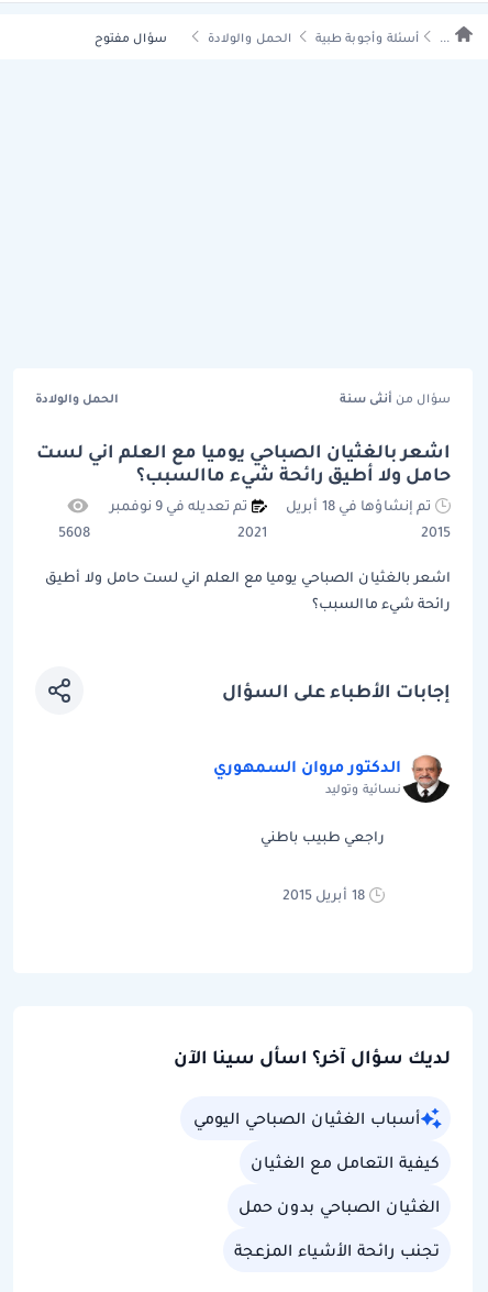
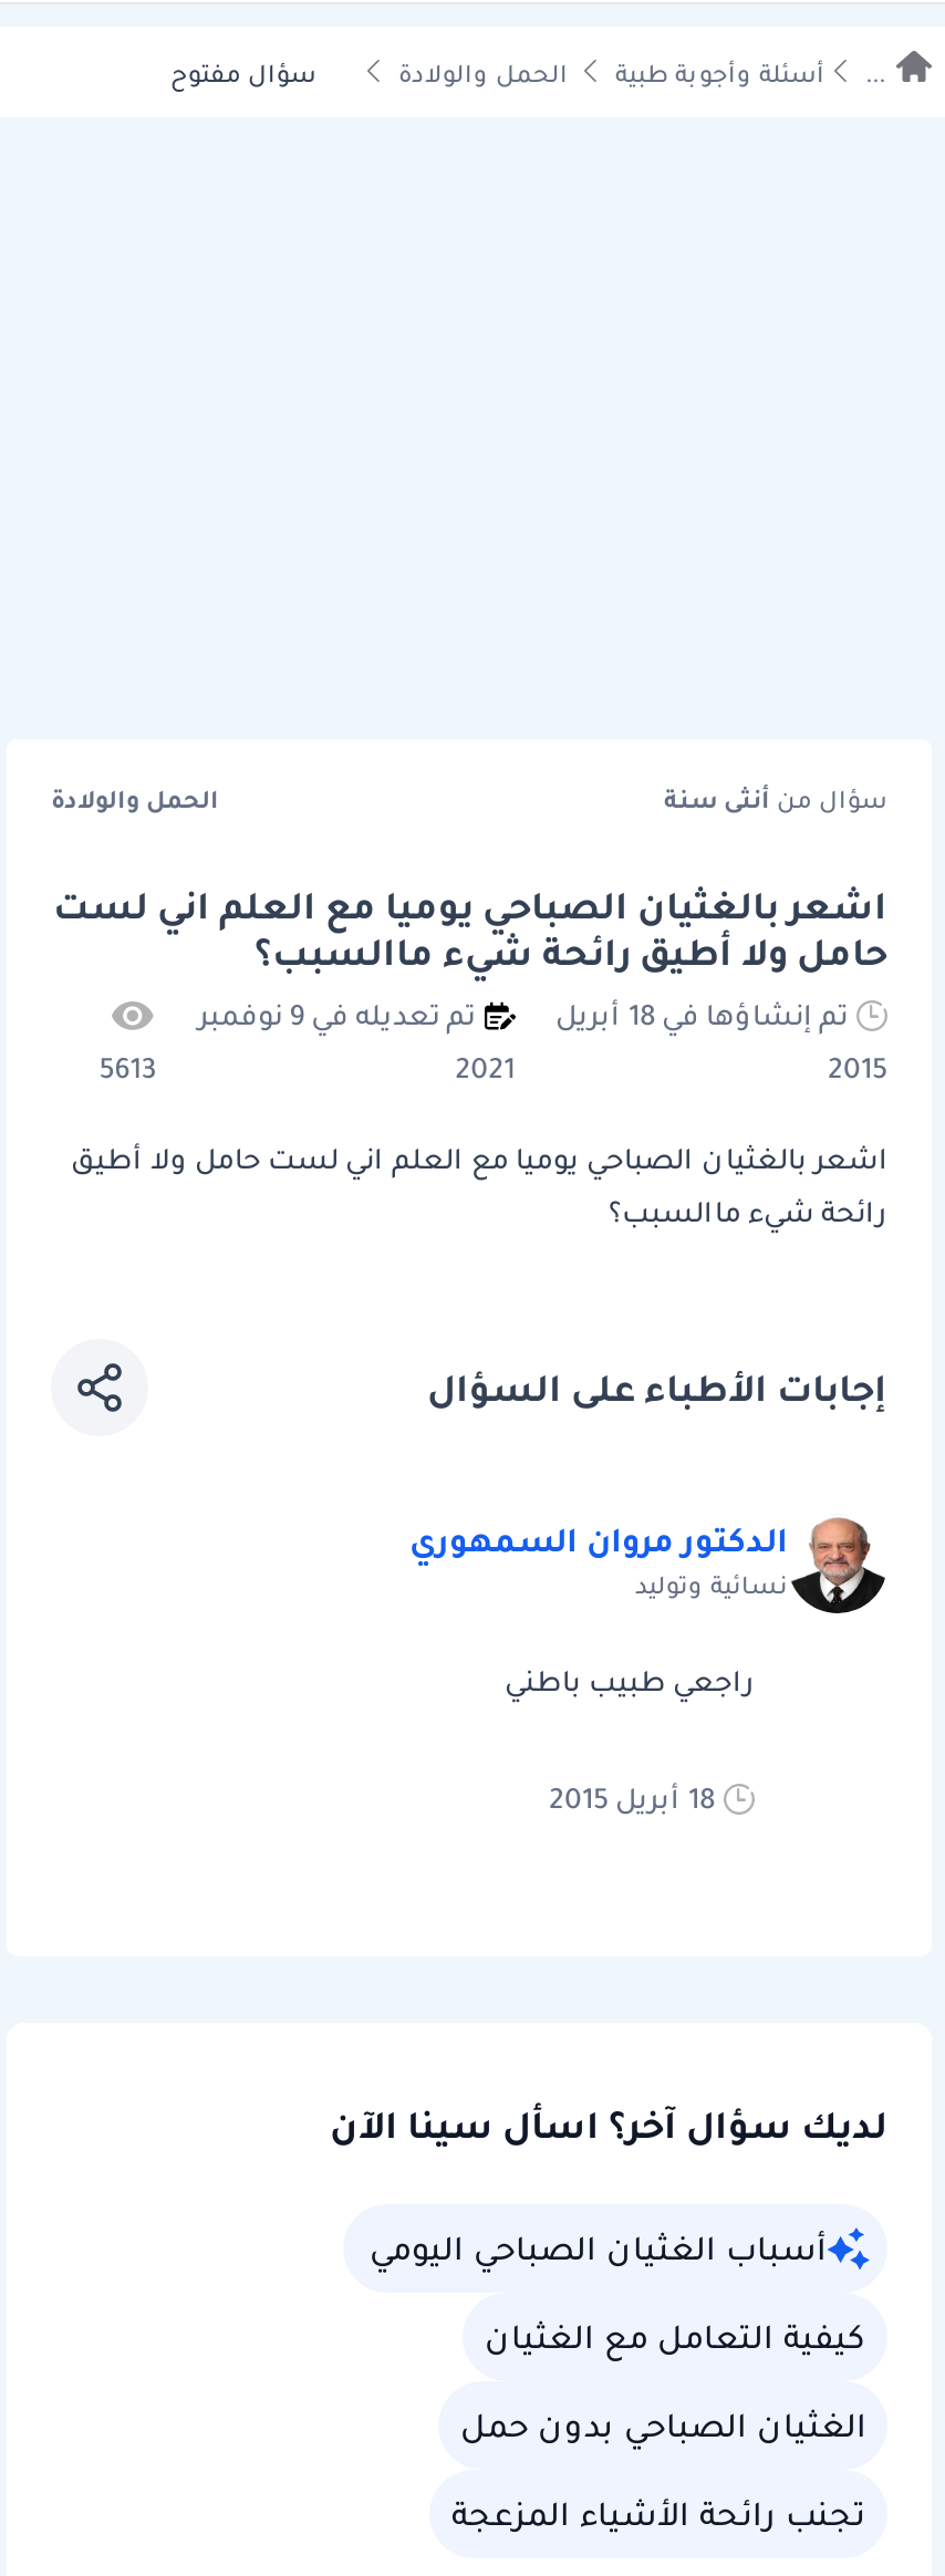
[58,521,90,542] 5608 -> [99,1047,156,1089] 5613

